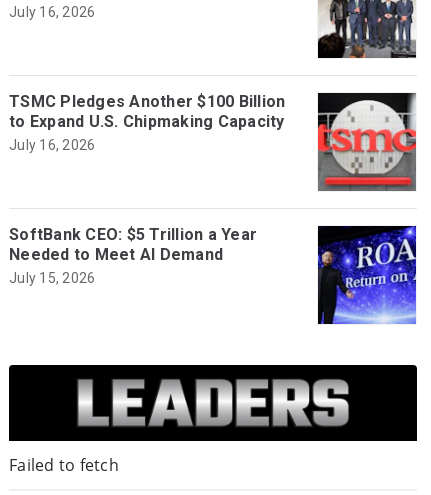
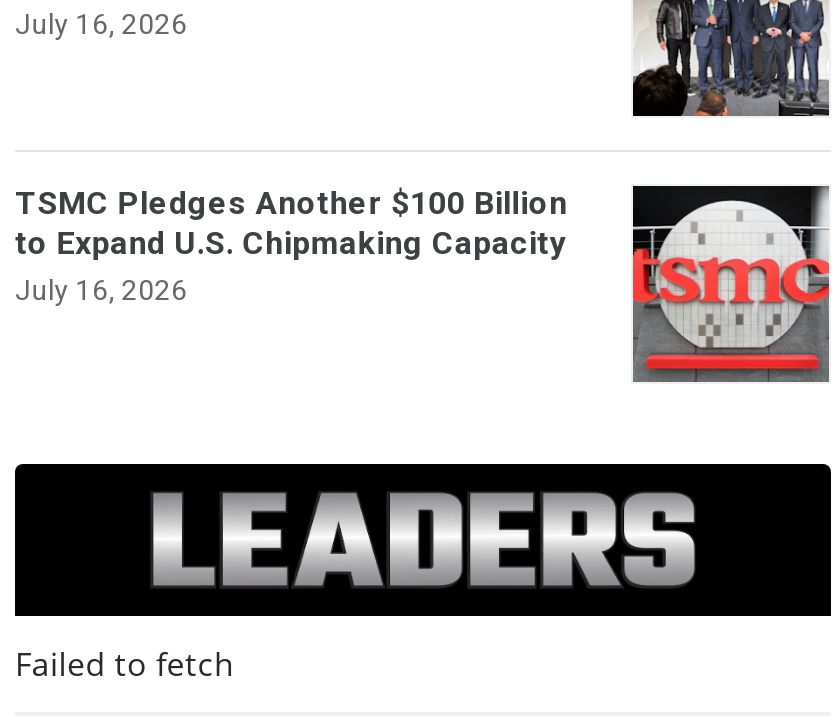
[9,225,257,286] SoftBank CEO: $5 Trillion a Year | Needed to Meet AI Demand | July 15, 2026 -> none
[317,226,417,325] [image] -> none

